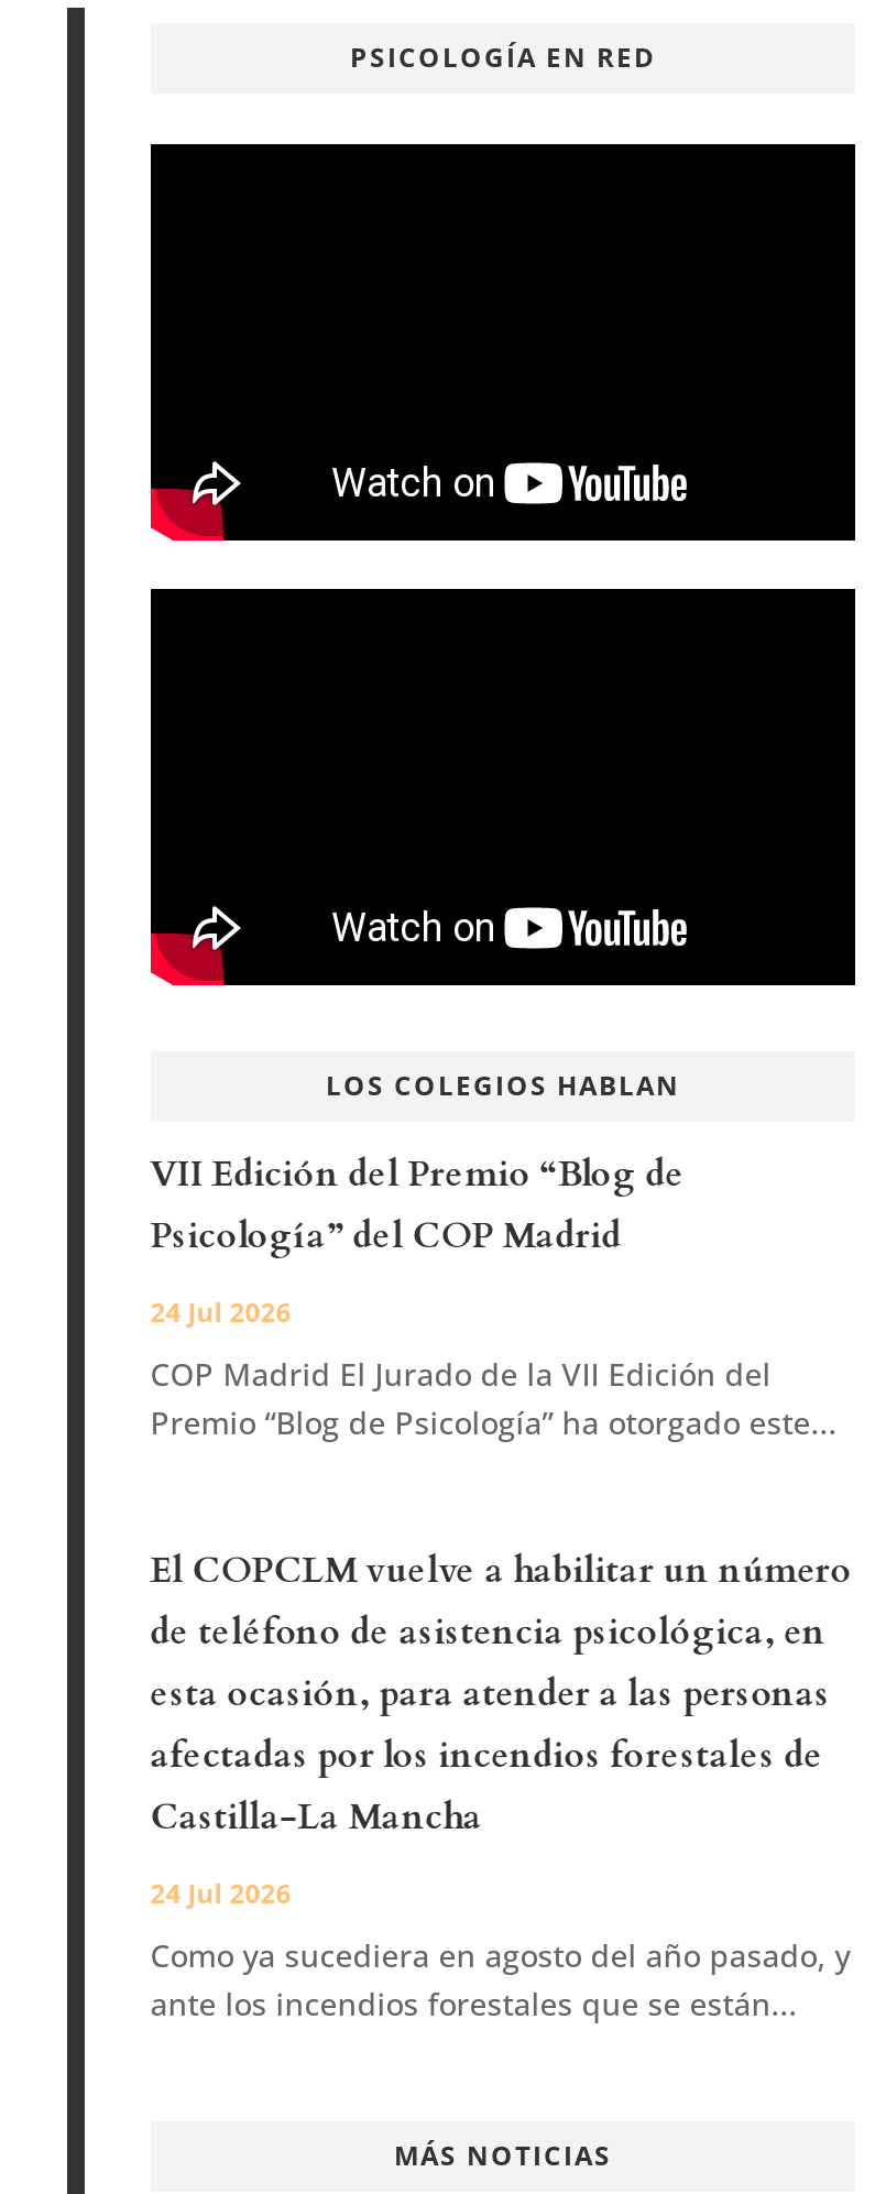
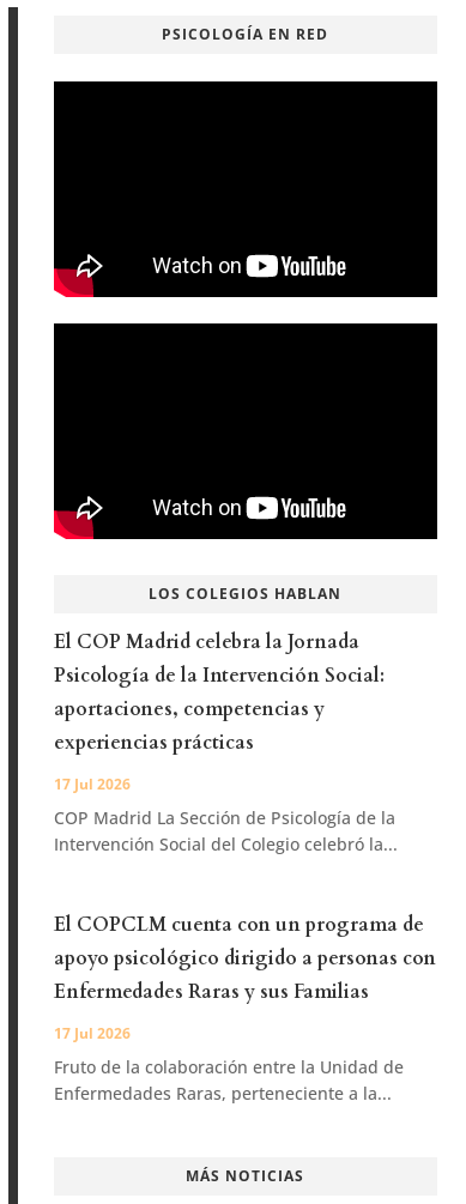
[150,1151,685,1261] VII Edición del Premio “Blog de | Psicología” del COP Madrid -> [54,629,384,756] El COP Madrid celebra la Jornada | Psicología de la Intervención Social: | aportaciones, competencias y | experiencias prácticas
[150,1294,291,1332] 24 Jul 2026 -> [54,774,130,795] 17 Jul 2026
[150,1354,837,1444] COP Madrid El Jurado de la VII Edición del | Premio “Blog de Psicología” ha otorgado este... -> [54,807,397,856] COP Madrid La Sección de Psicología de la | Intervención Social del Colegio celebró la...
[150,1548,853,1843] El COPCLM vuelve a habilitar un número | de teléfono de asistencia psicológica, en | esta ocasión, para atender a las personas | afectadas por los incendios forestales de | Castilla-La Mancha -> [54,912,436,1006] El COPCLM cuenta con un programa de | apoyo psicológico dirigido a personas con | Enfermedades Raras y sus Familias
[150,1876,291,1913] 24 Jul 2026 -> [54,1024,130,1044] 17 Jul 2026
[150,1935,850,2025] Como ya sucediera en agosto del año pasado, y | ante los incendios forestales que se están... -> [54,1056,403,1105] Fruto de la colaboración entre la Unidad de | Enfermedades Raras, perteneciente a la...

